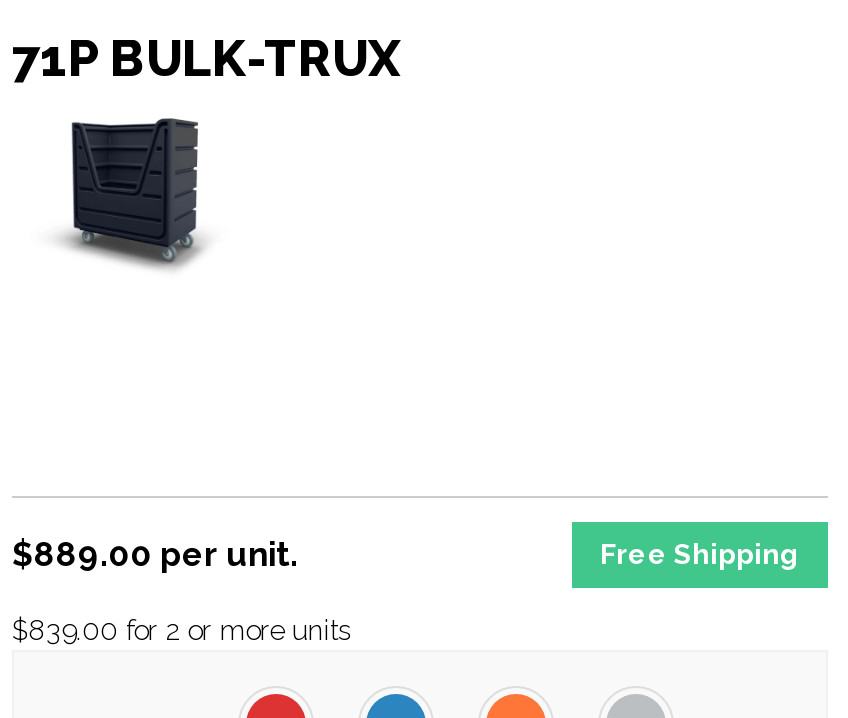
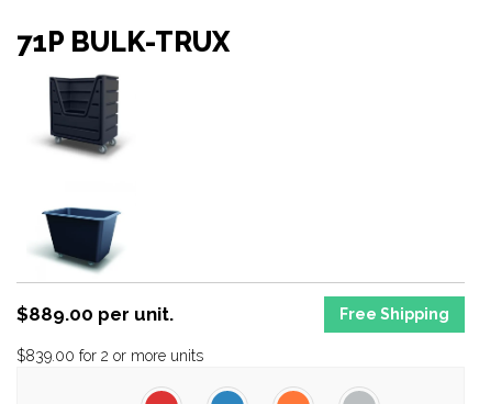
none -> [35,206,121,273] [image]

